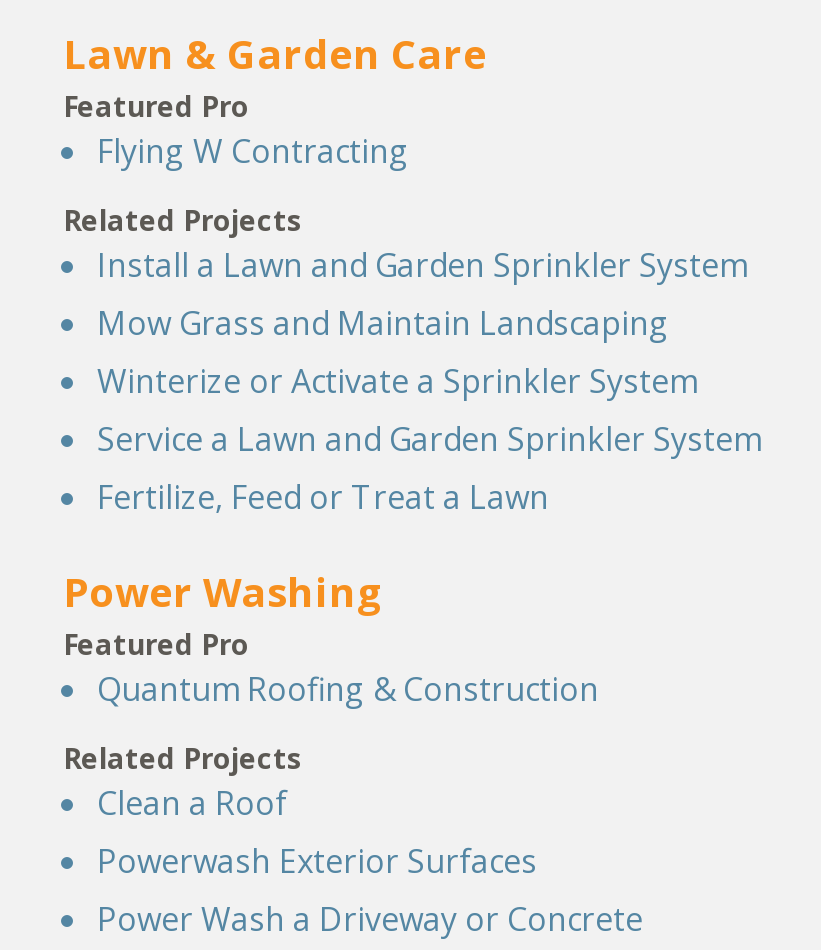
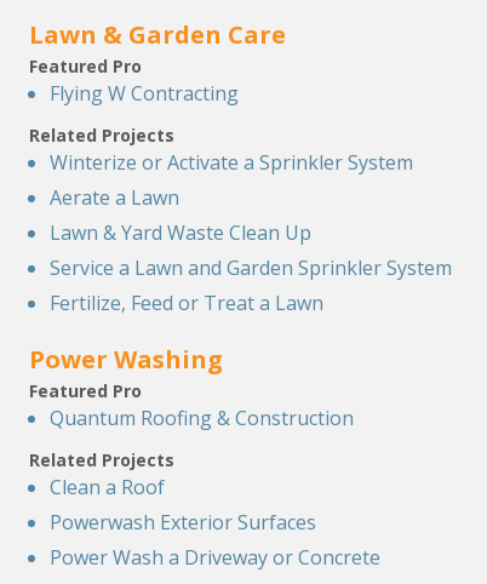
[97,244,747,346] Install a Lawn and Garden Sprinkler System | Mow Grass and Maintain Landscaping -> none
moved [97,360,697,404] -> [50,149,413,176]: Winterize or Activate a Sprinkler System
none -> [50,185,311,246] Aerate a Lawn | Lawn & Yard Waste Clean Up

